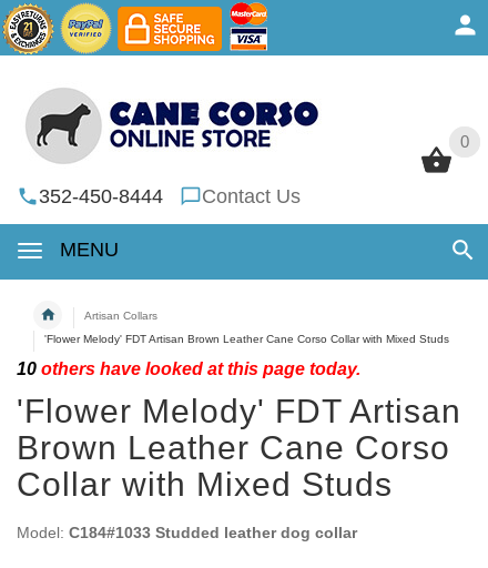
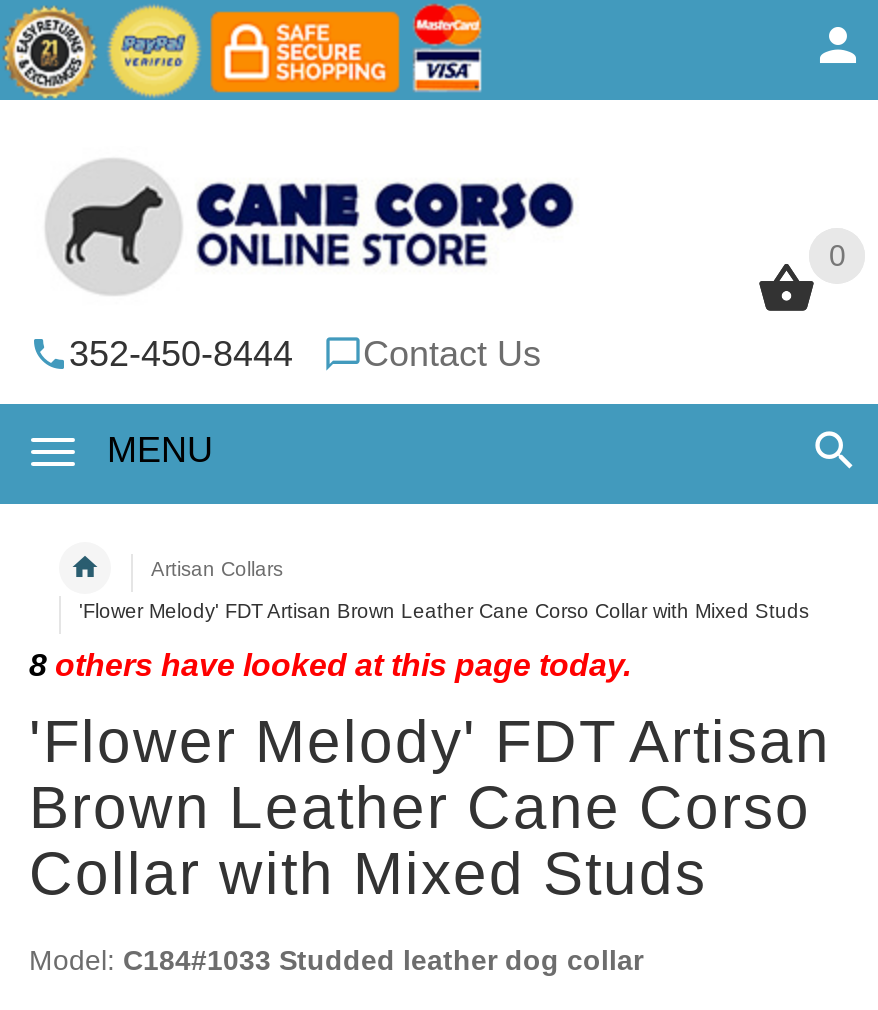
[17,359,360,378] 10 others have looked at this page today. -> [29,648,631,682] 8 others have looked at this page today.

